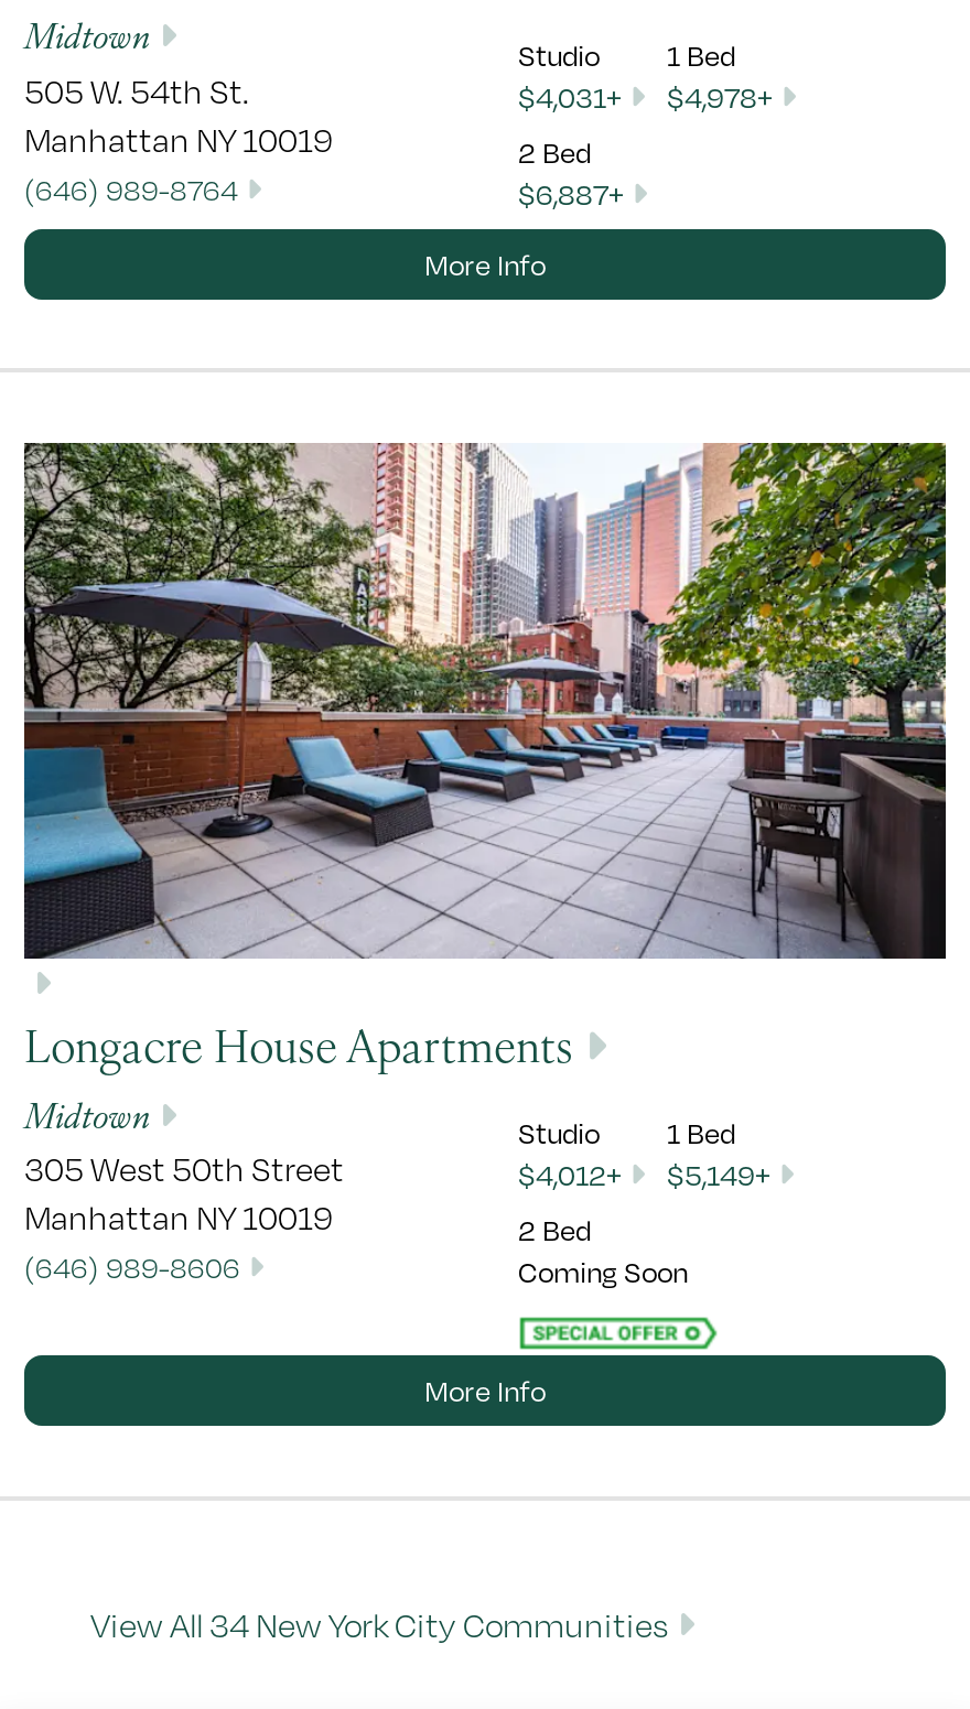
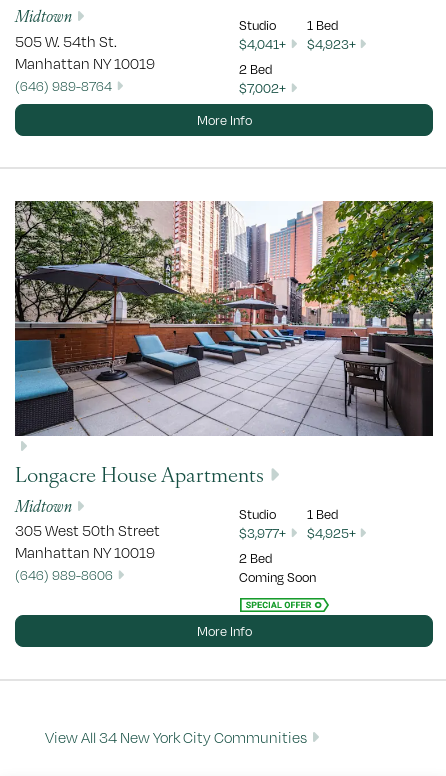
[518,79,622,114] $4,031+ -> [239,36,286,52] $4,041+
[667,79,773,114] $4,978+ -> [306,36,355,52] $4,923+
[518,176,624,211] $6,887+ -> [239,80,286,96] $7,002+
[518,1157,622,1193] $4,012+ -> [239,525,286,541] $3,977+
[667,1157,770,1193] $5,149+ -> [306,525,355,541] $4,925+

